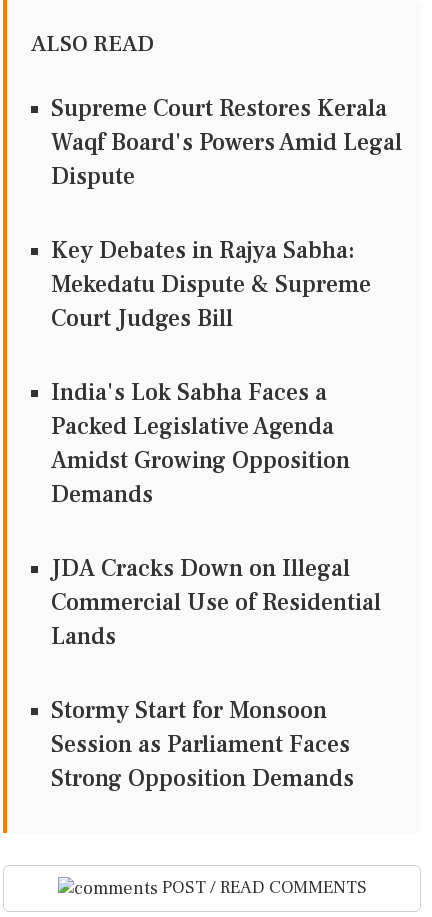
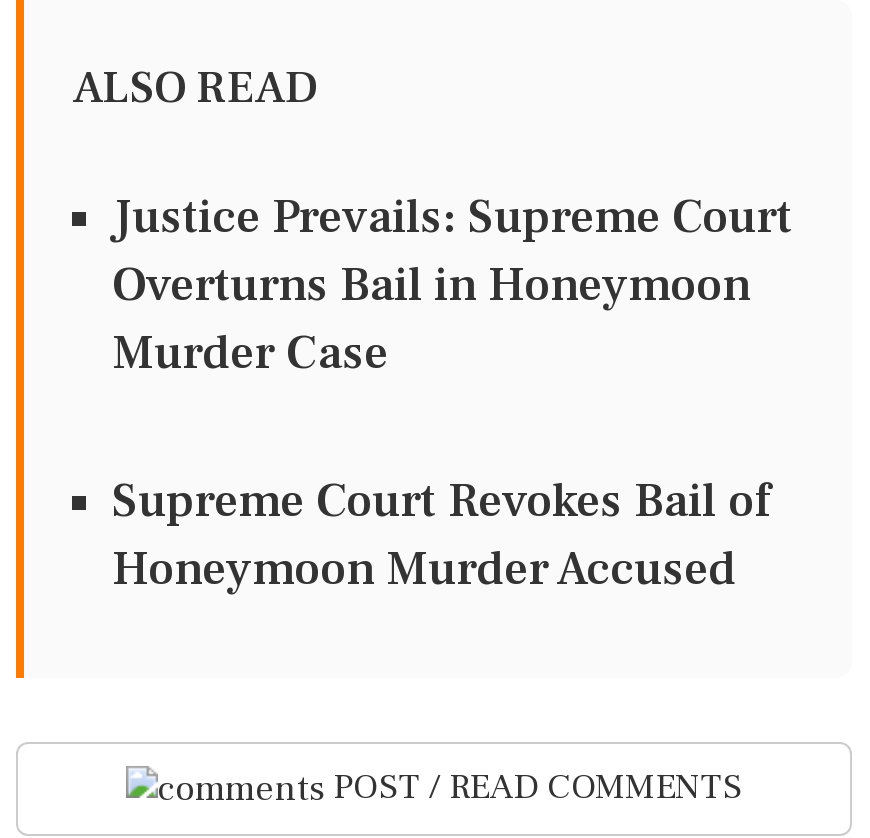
[51,93,402,794] Supreme Court Restores Kerala | Waqf Board's Powers Amid Legal | Dispute | Key Debates in Rajya Sabha: | Mekedatu Dispute & Supreme | Court Judges Bill | India's Lok Sabha Faces a | Packed Legislative Agenda | Amidst Growing Opposition | Demands | JDA Cracks Down on Illegal | Commercial Use of Residential | Lands | Stormy Start for Monsoon | Session as Parliament Faces | Strong Opposition Demands -> [112,186,792,600] Justice Prevails: Supreme Court | Overturns Bail in Honeymoon | Murder Case | Supreme Court Revokes Bail of | Honeymoon Murder Accused

